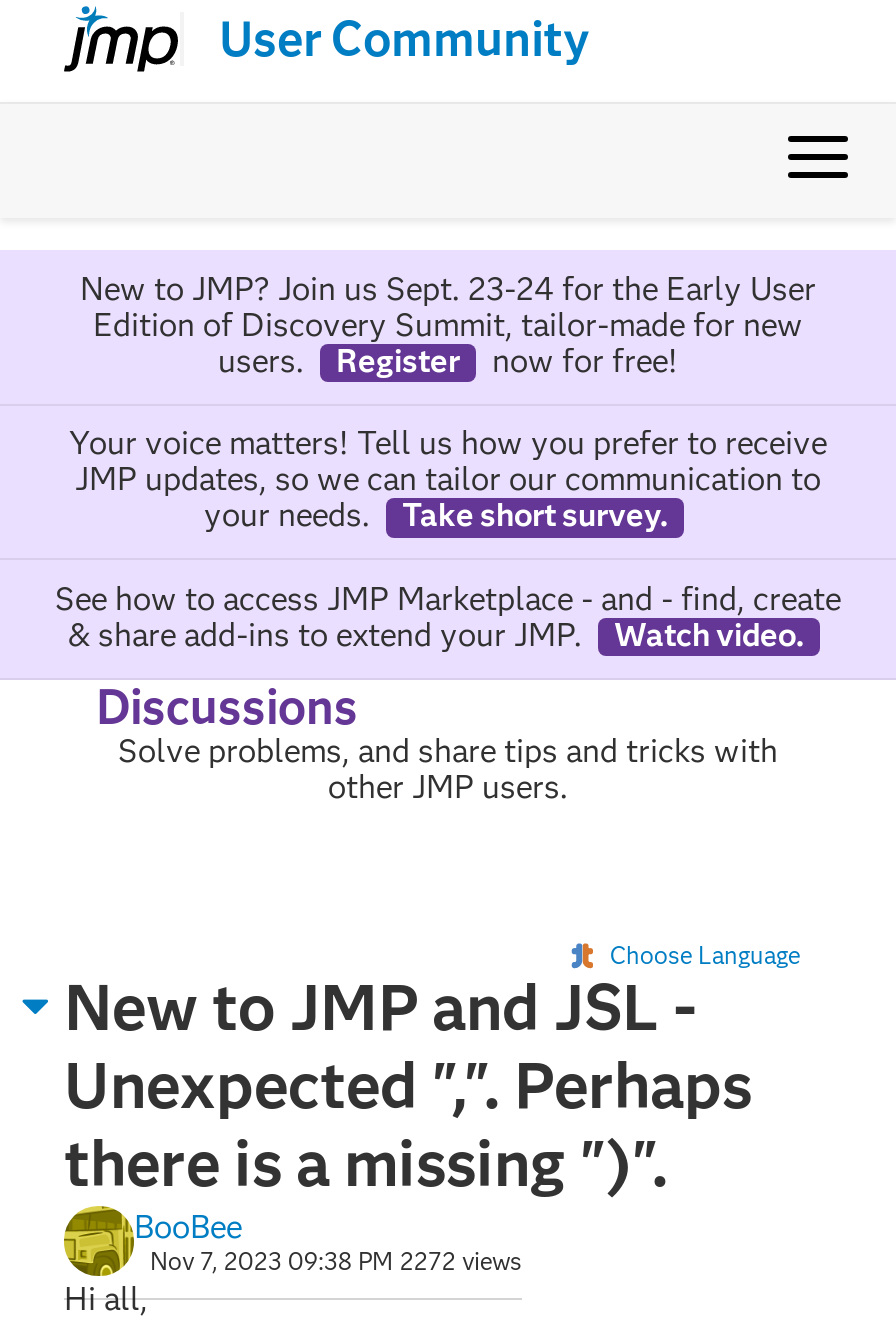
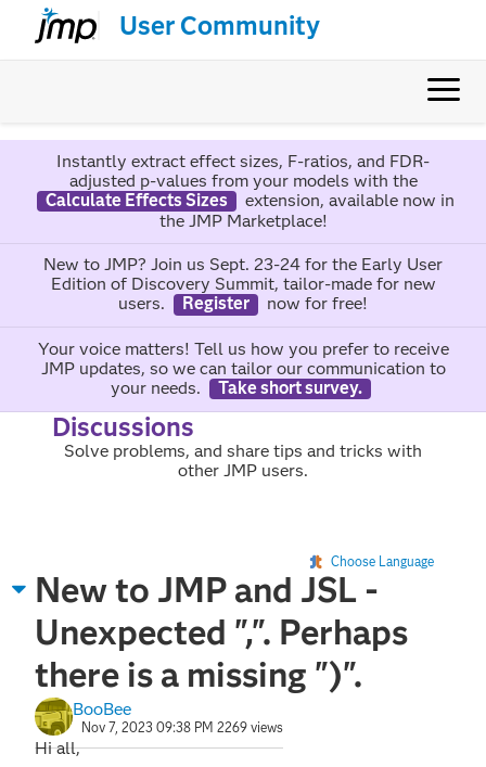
none -> [45,151,454,232] Instantly extract effect sizes, F-ratios, and FDR- | adjusted p-values from your models with the | Calculate Effects Sizes | extension, available now in | the JMP Marketplace!
moved [69,270,827,534] -> [37,254,449,398]: New to JMP? Join us Sept. 23-24 for the Early User | Edition of Discovery Summit, tailor-made for new | users. | ... | your needs. | Take short survey.
[55,579,841,653] See how to access JMP Marketplace - and - find, create | & share add-ins to extend your JMP. | Watch video. -> none
[150,1246,522,1276] Nov 7, 2023 09:38 PM 2272 views -> [81,719,283,735] Nov 7, 2023 09:38 PM 2269 views

